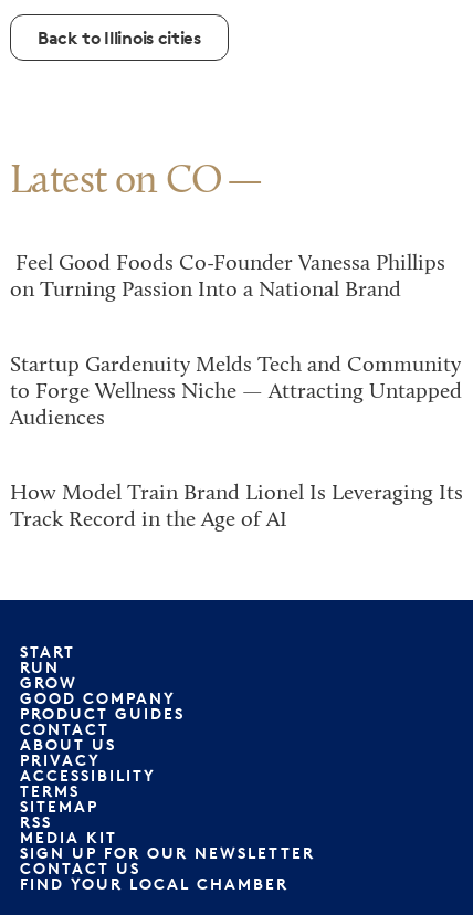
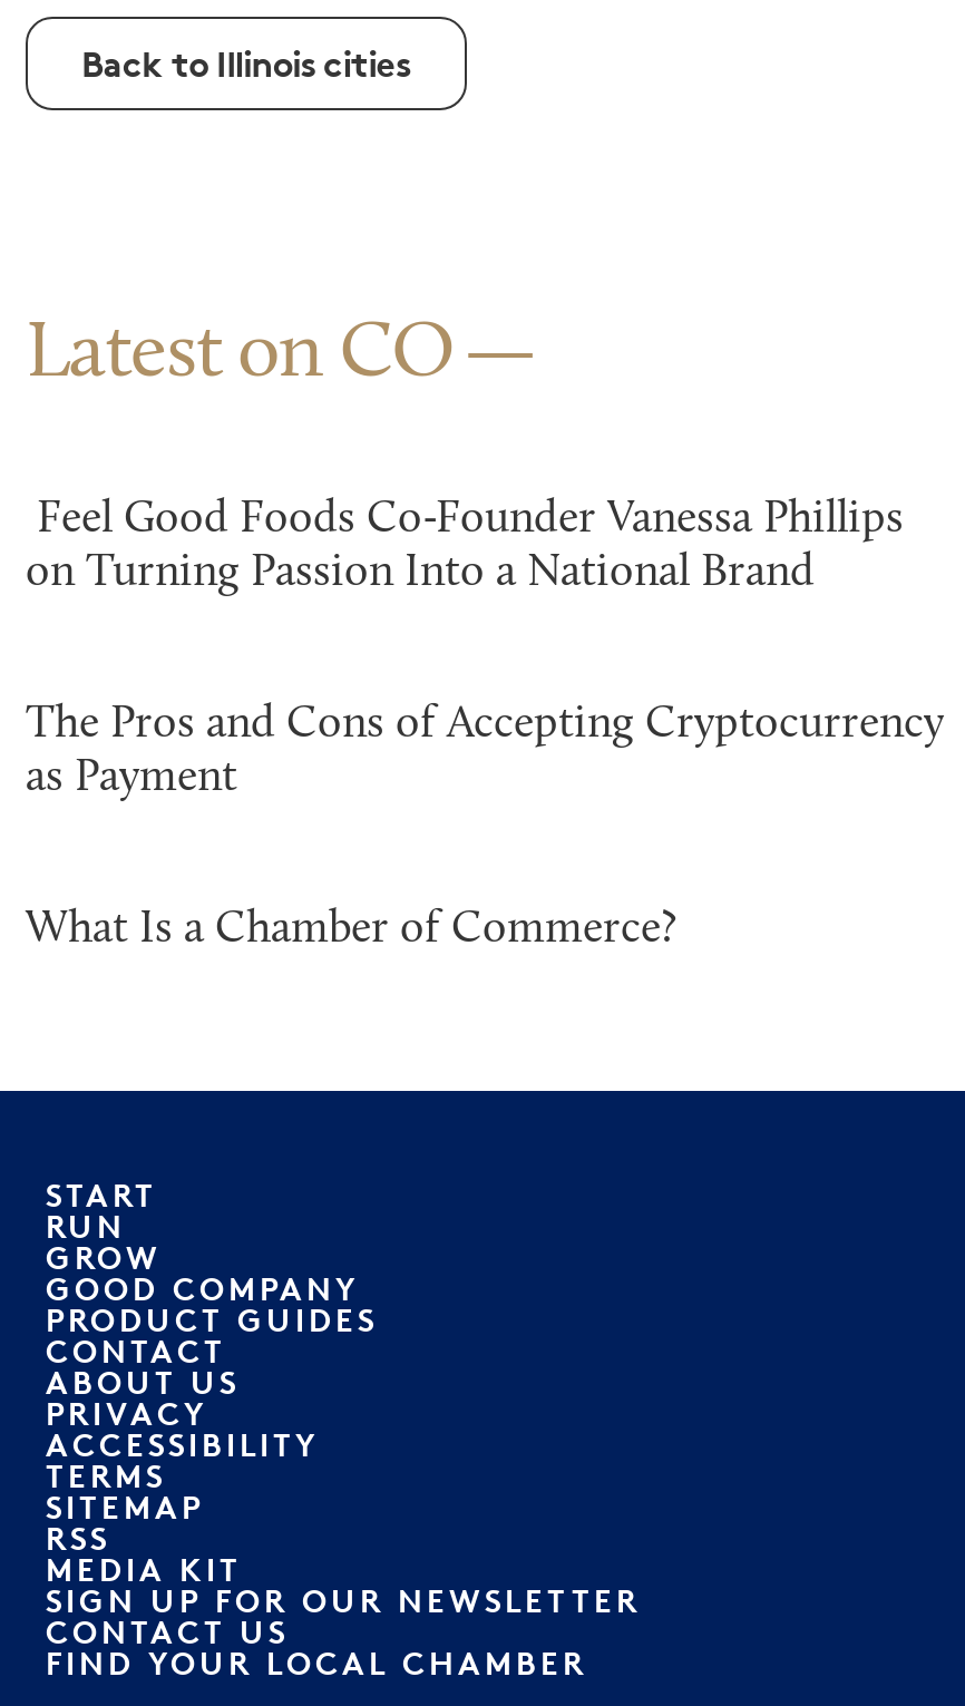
[10,355,462,430] Startup Gardenuity Melds Tech and Community | to Forge Wellness Niche — Attracting Untapped | Audiences -> [26,703,944,801] The Pros and Cons of Accepting Cryptocurrency | as Payment
[10,483,463,532] How Model Train Brand Lionel Is Leveraging Its | Track Record in the Age of AI -> [26,908,676,953] What Is a Chamber of Commerce?

